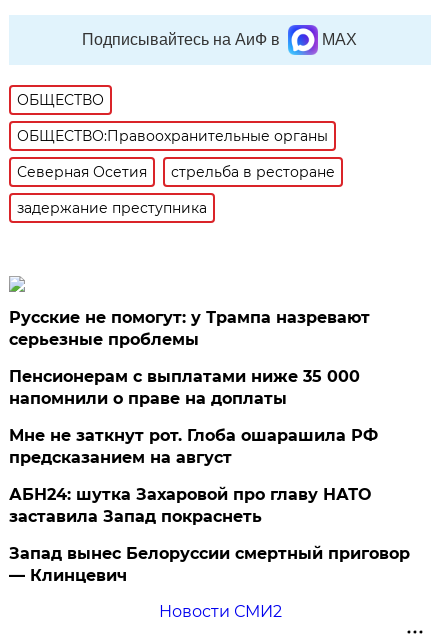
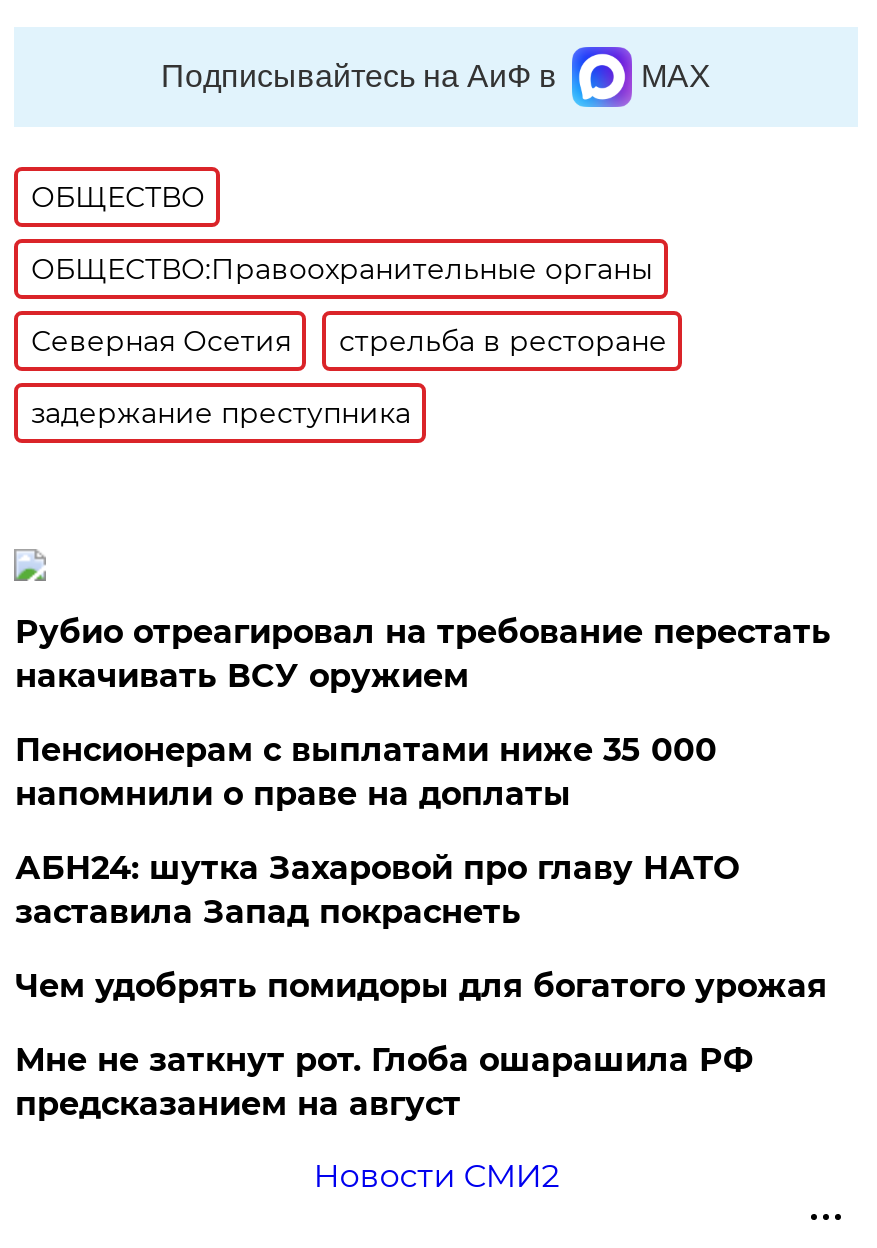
[9,308,370,349] Русские не помогут: у Трампа назревают | серьезные проблемы -> [15,613,831,695] Рубио отреагировал на требование перестать | накачивать ВСУ оружием
none -> [15,967,827,1005] Чем удобрять помидоры для богатого урожая
moved [9,426,378,467] -> [15,1041,753,1123]: Мне не заткнут рот. Глоба ошарашила РФ | предсказанием на август
moved [9,485,371,526] -> [15,849,739,931]: АБН24: шутка Захаровой про главу НАТО | заставила Запад покраснеть
[9,544,410,585] Запад вынес Белоруссии смертный приговор | — Клинцевич -> none

